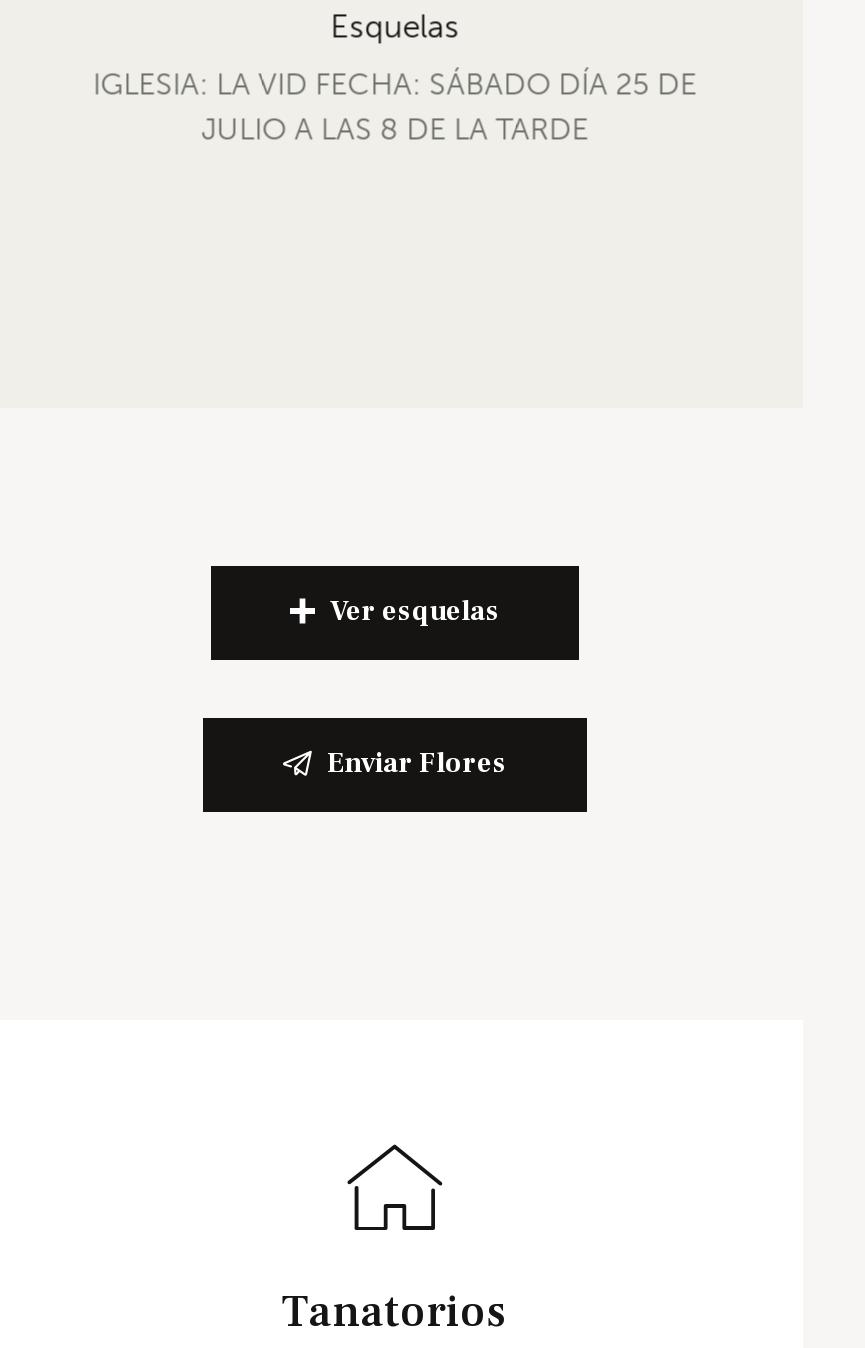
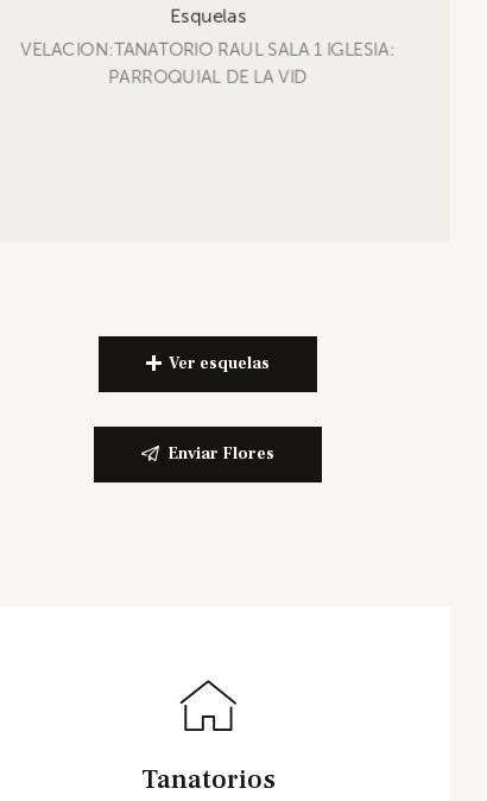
[93,66,697,148] IGLESIA: LA VID FECHA: SÁBADO DÍA 25 DE | JULIO A LAS 8 DE LA TARDE -> [21,39,395,88] VELACION:TANATORIO RAUL SALA 1 IGLESIA: | PARROQUIAL DE LA VID

